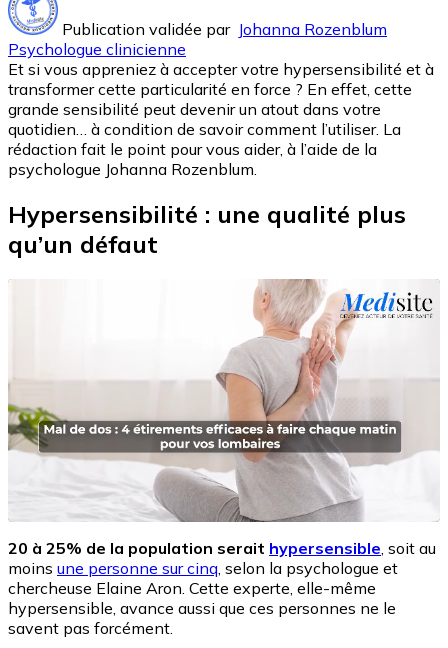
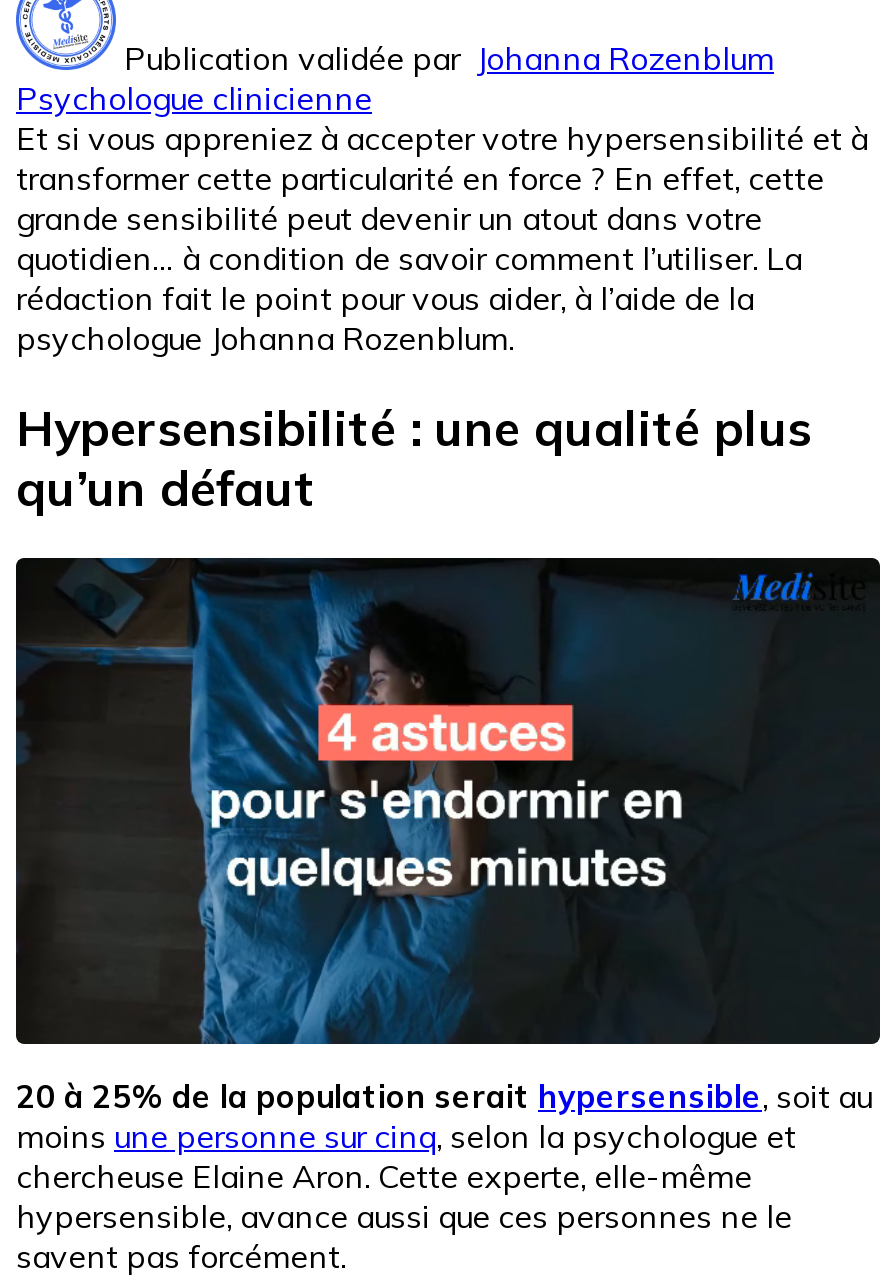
[7,278,440,523] [image] -> [14,556,882,1046] [image]

